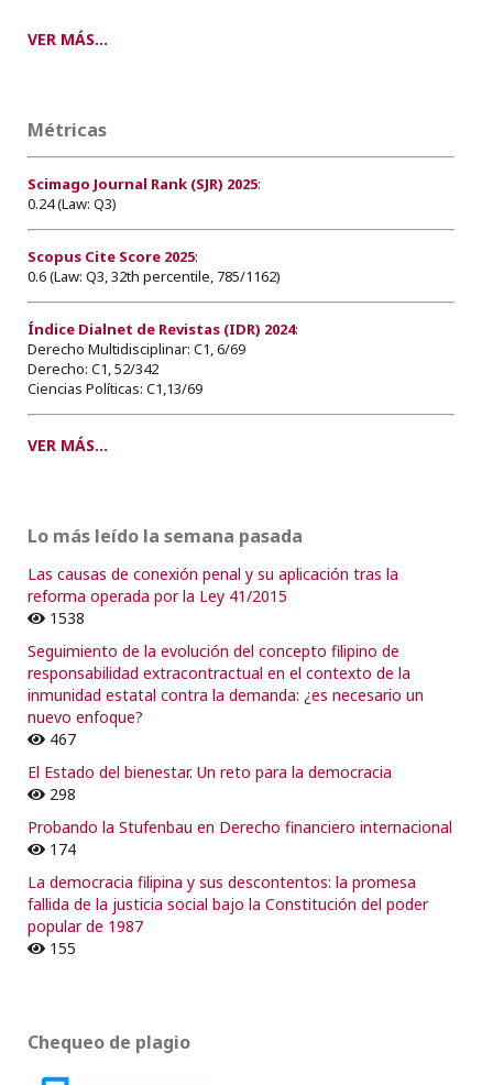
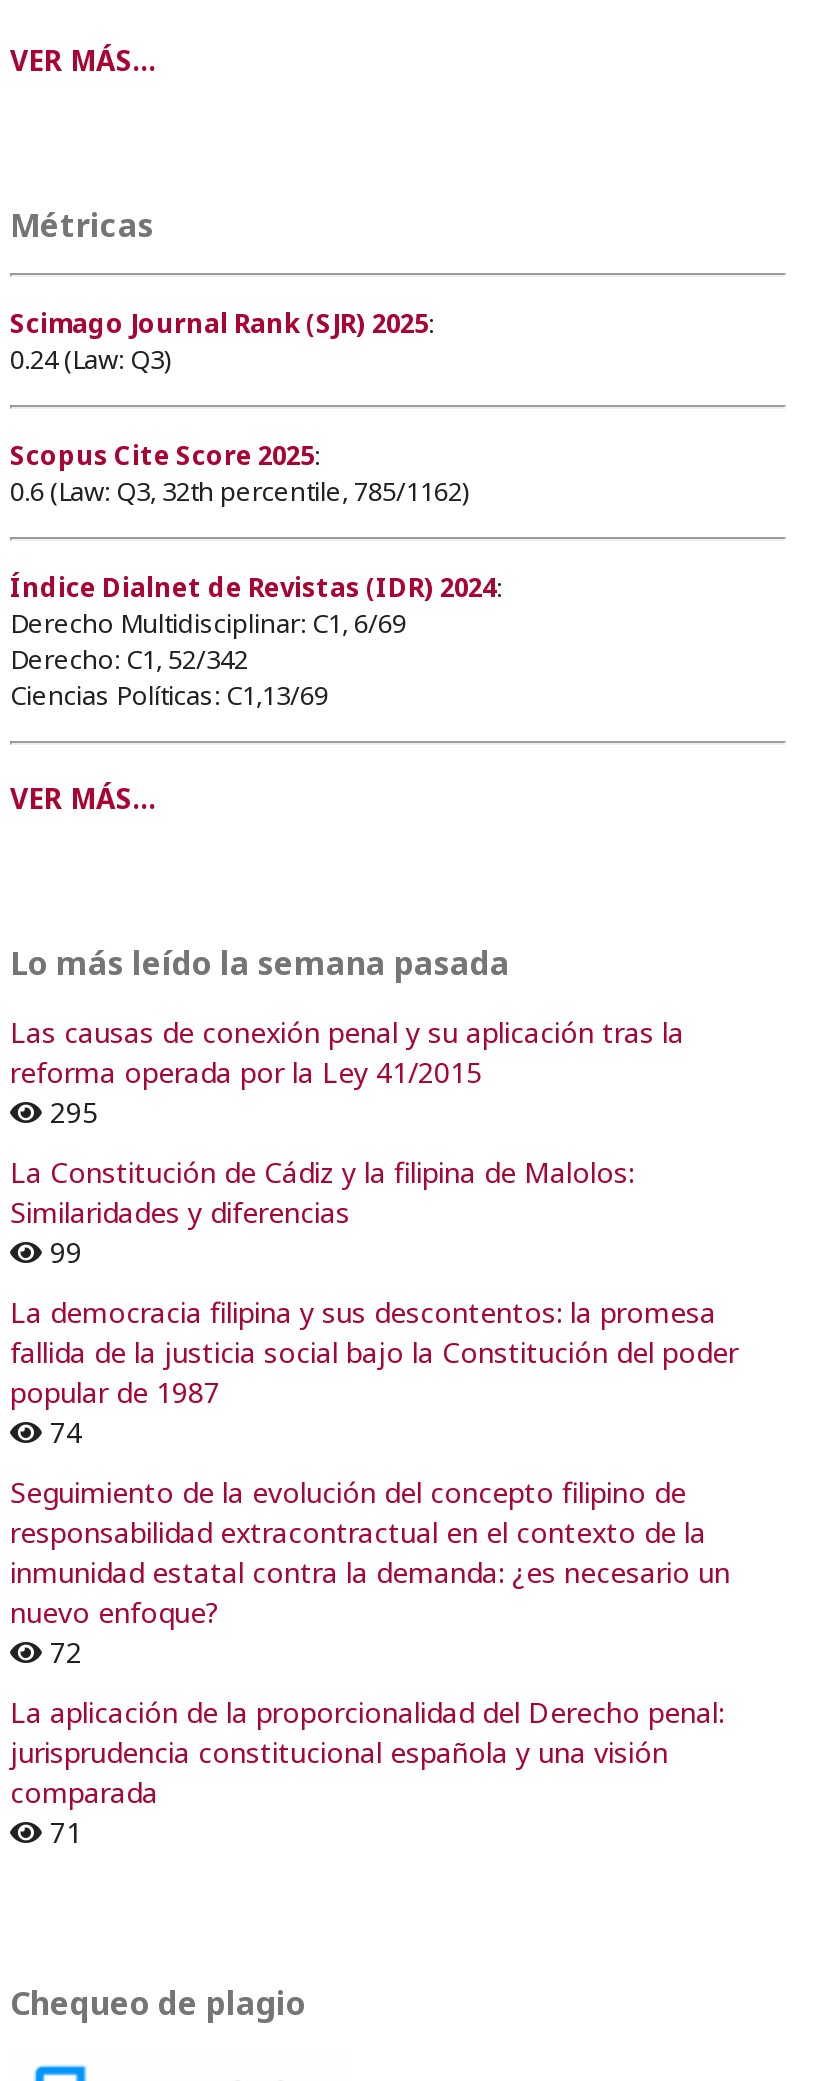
[45,608,85,628] 1538 -> [10,1093,634,1451] 295 | La Constitución de Cádiz y la filipina de Malolos: | Similaridades y diferencias | 99 | 74
moved [28,641,424,727] -> [10,1473,730,1631]: Seguimiento de la evolución del concepto filipino de | responsabilidad extracontractual en el contexto de la | inmunidad estatal contra la demanda: ¿es necesario un | nuevo enfoque?
[28,729,452,959] 467 | El Estado del bienestar. Un reto para la democracia | 298 | Probando la Stufenbau en Derecho financiero internacional | 174 | 155 -> [10,1633,724,1851] 72 | La aplicación de la proporcionalidad del Derecho penal: | jurisprudencia constitucional española y una visión | comparada | 71
moved [28,872,428,937] -> [10,1293,738,1411]: La democracia filipina y sus descontentos: la promesa | fallida de la justicia social bajo la Constitución del poder | popular de 1987

